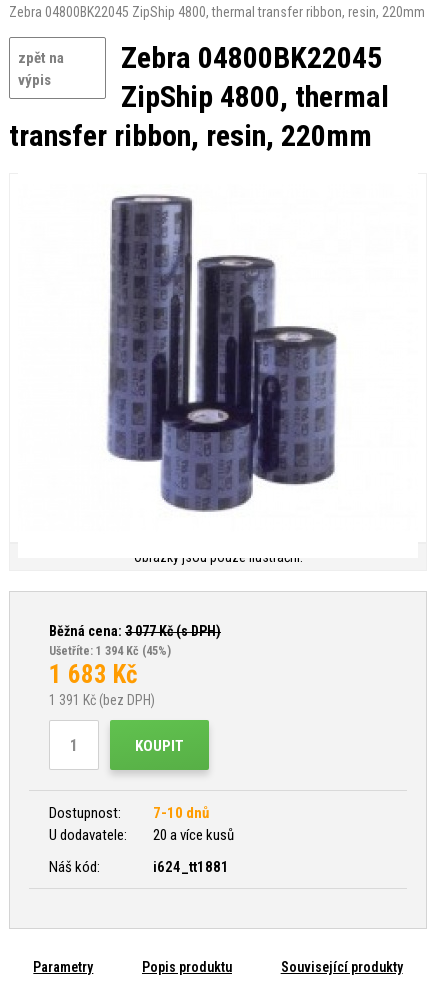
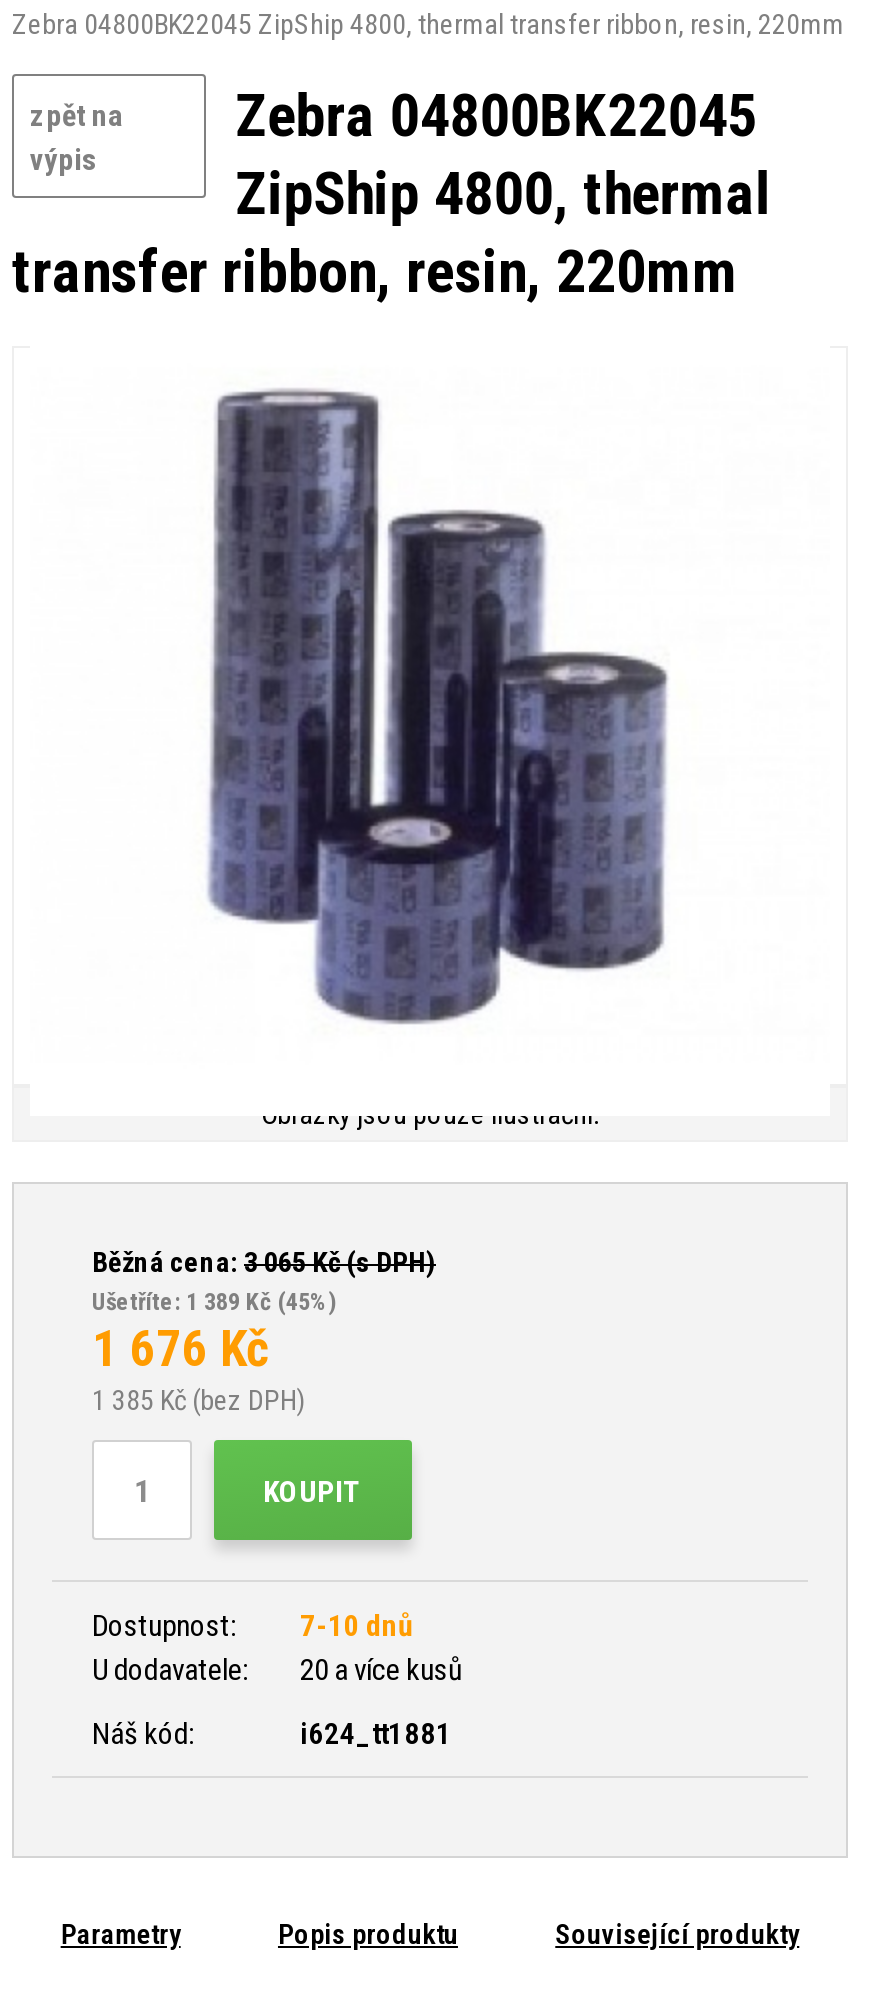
[49,623,221,639] Běžná cena: 3 077Kč (s DPH) -> [92,1246,436,1278] Běžná cena: 3 065Kč (s DPH)
[49,644,171,658] Ušetříte: 1 394 Kč (45%) -> [92,1288,336,1316] Ušetříte: 1 389 Kč (45%)
[49,660,138,689] 1 683 Kč -> [92,1320,270,1378] 1 676 Kč
[49,692,155,708] 1 391 Kč (bez DPH) -> [92,1384,304,1416] 1 385 Kč (bez DPH)

